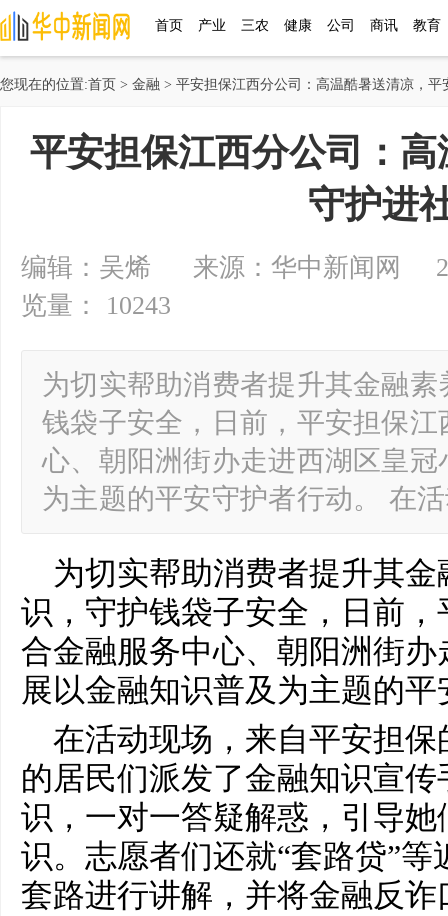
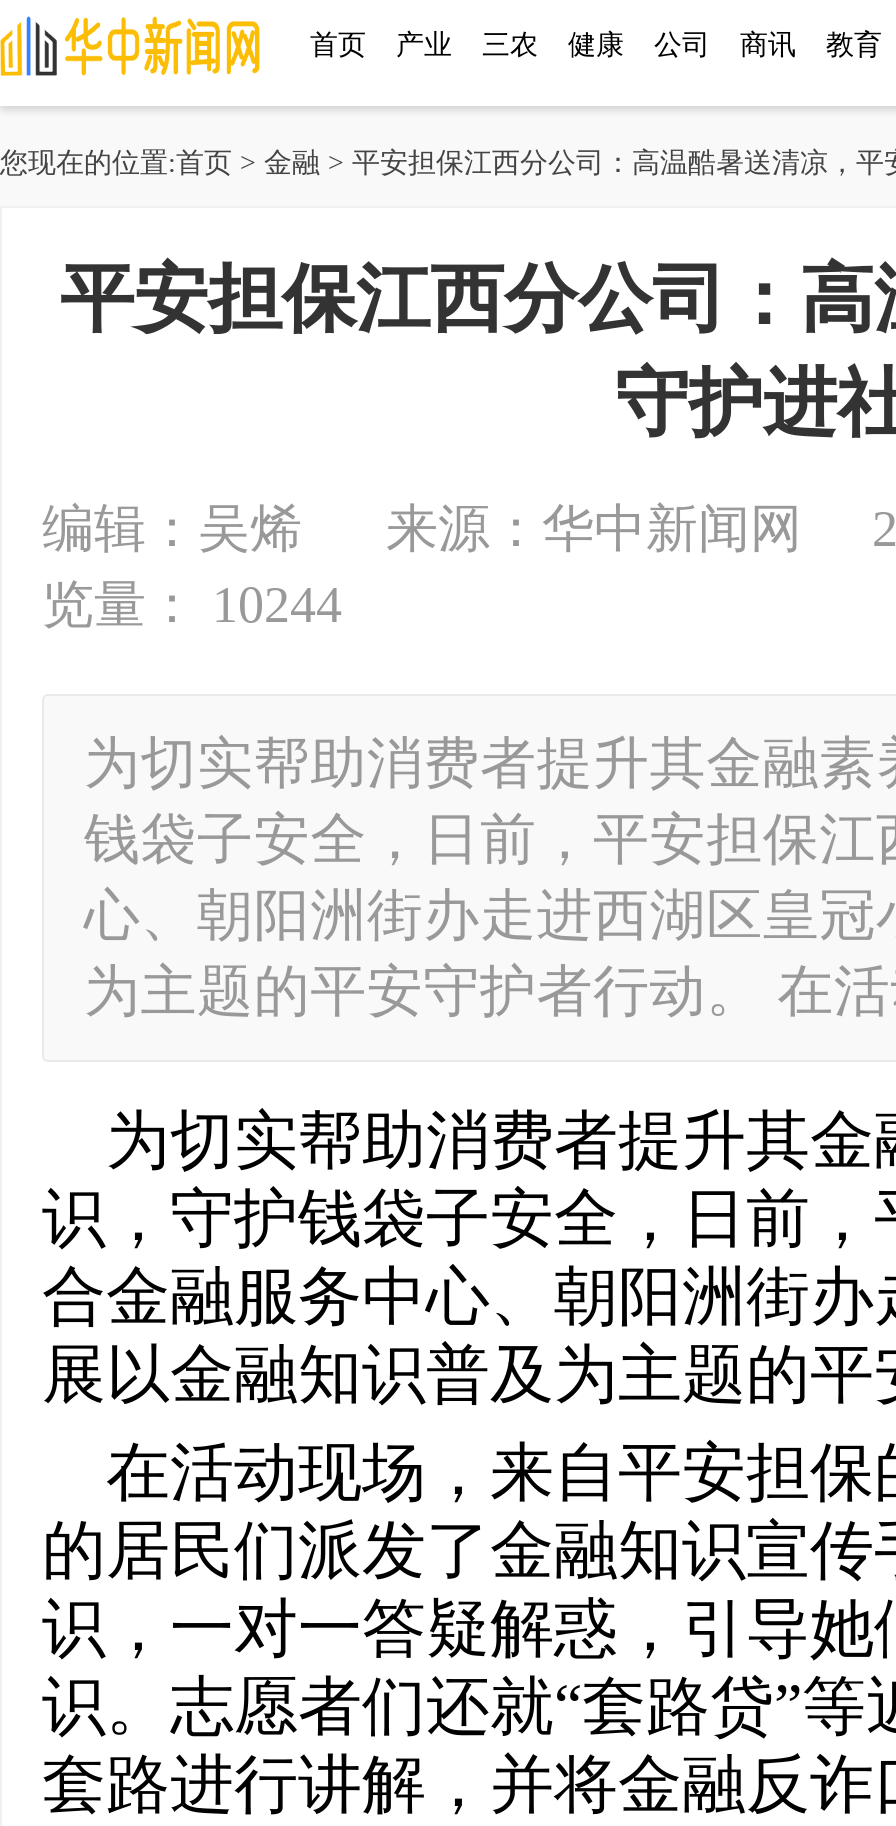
[21,291,171,320] 览量： 10243 -> [42,576,342,634] 览量： 10244

